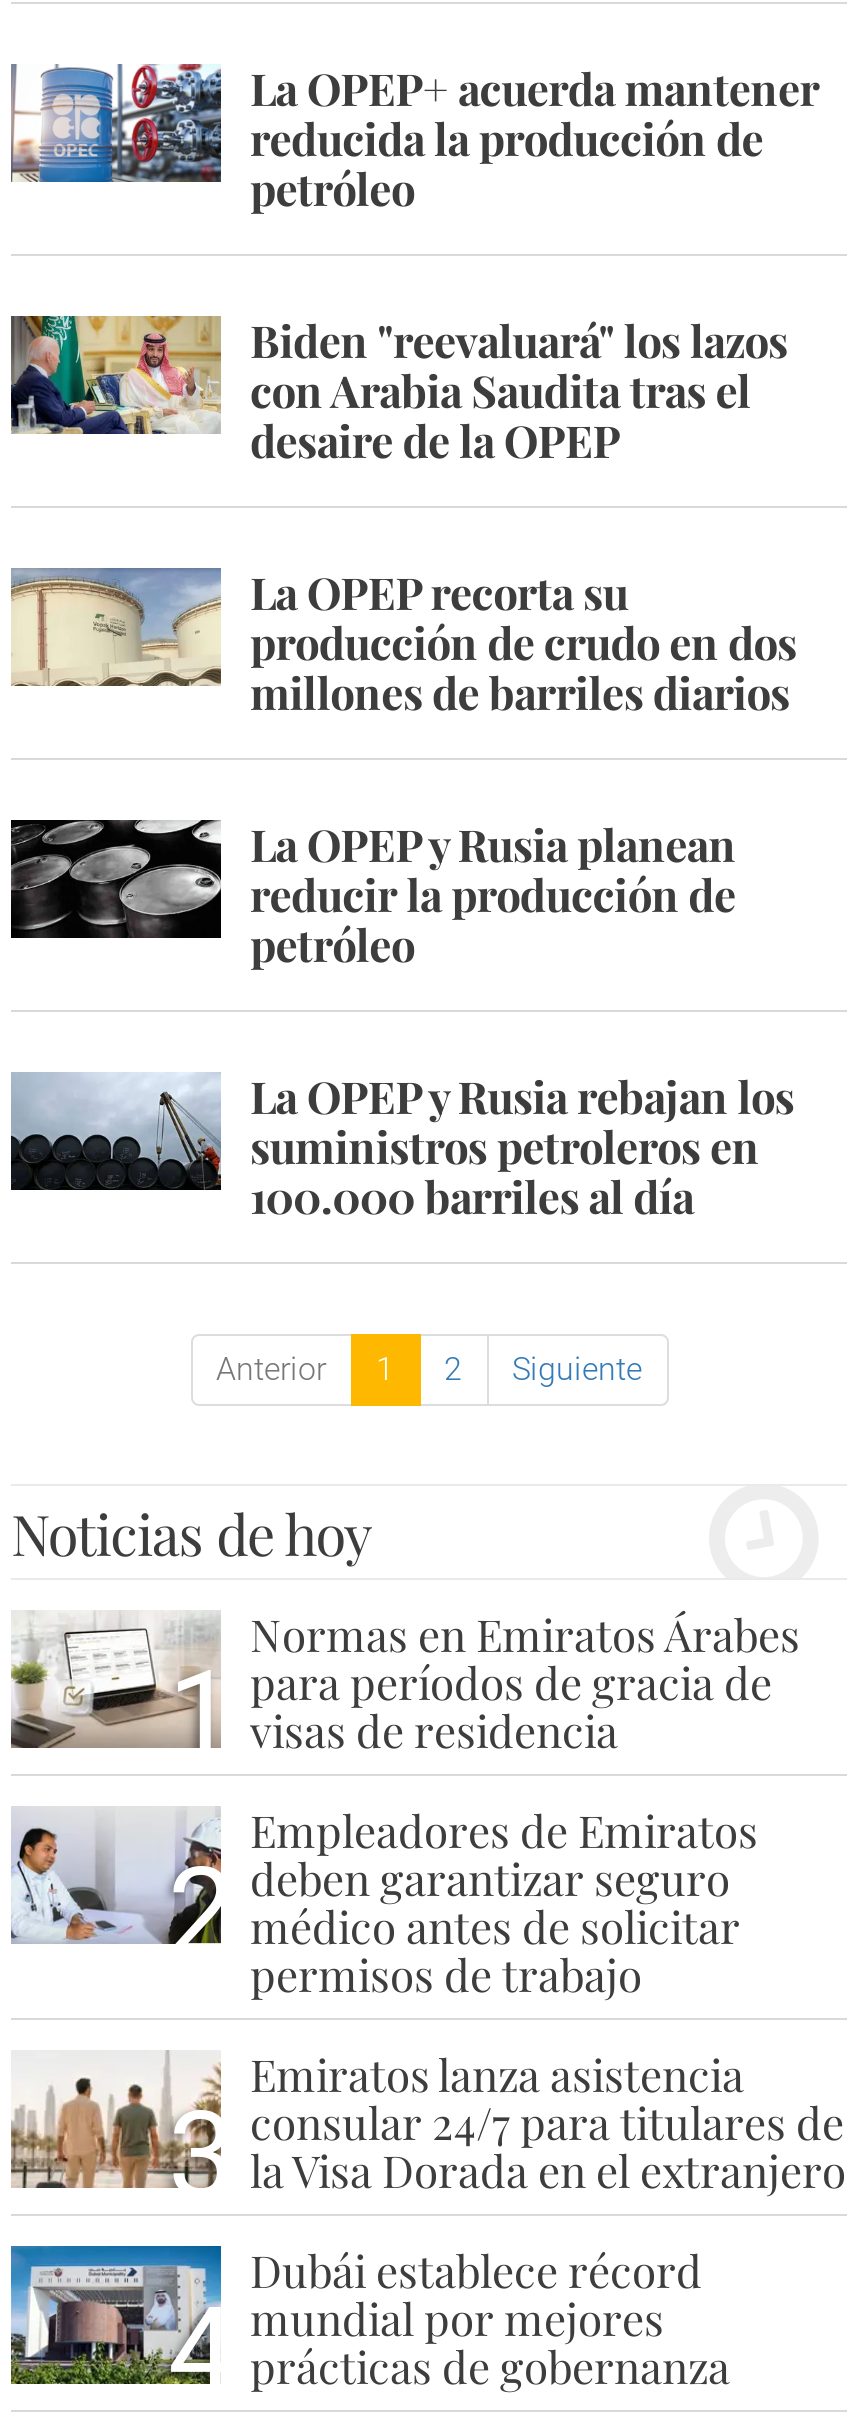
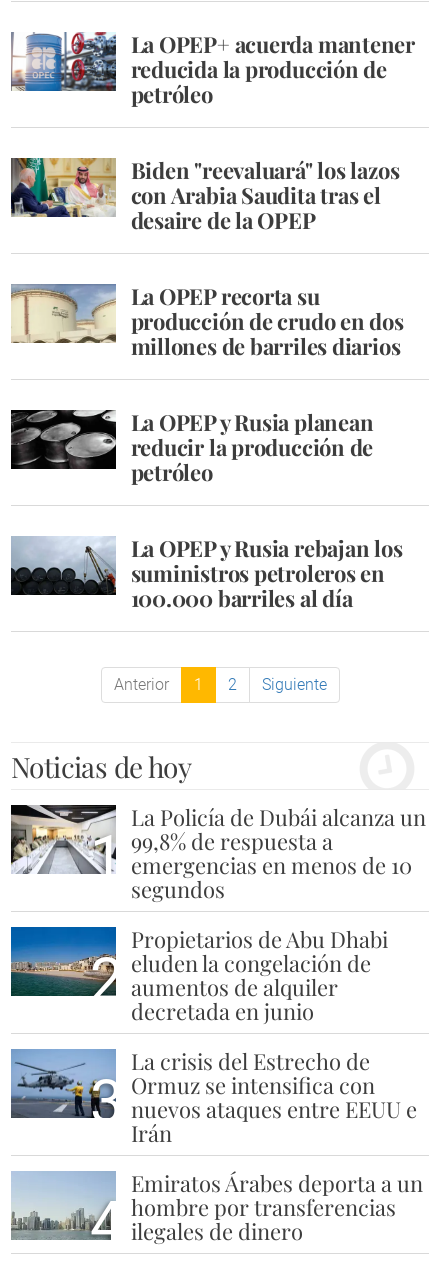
[9,1604,800,1760] [image] | Normas en Emiratos Árabes | para períodos de gracia de | visas de residencia -> [10,802,425,904] [image] | La Policía de Dubái alcanza un | 99,8% de respuesta a | emergencias en menos de 10 | segundos
[9,1800,758,2004] [image] | Empleadores de Emiratos | deben garantizar seguro | médico antes de solicitar | permisos de trabajo -> [10,924,387,1026] [image] | Propietarios de Abu Dhabi | eluden la congelación de | aumentos de alquiler | decretada en junio
[9,2044,846,2200] [image] | Emiratos lanza asistencia | consular 24/7 para titulares de | la Visa Dorada en el extranjero -> [10,1046,416,1148] [image] | La crisis del Estrecho de | Ormuz se intensifica con | nuevos ataques entre EEUU e | Irán
[9,2240,730,2396] [image] | Dubái establece récord | mundial por mejores | prácticas de gobernanza -> [11,1168,422,1246] [image] | Emiratos Árabes deporta a un | hombre por transferencias | ilegales de dinero

